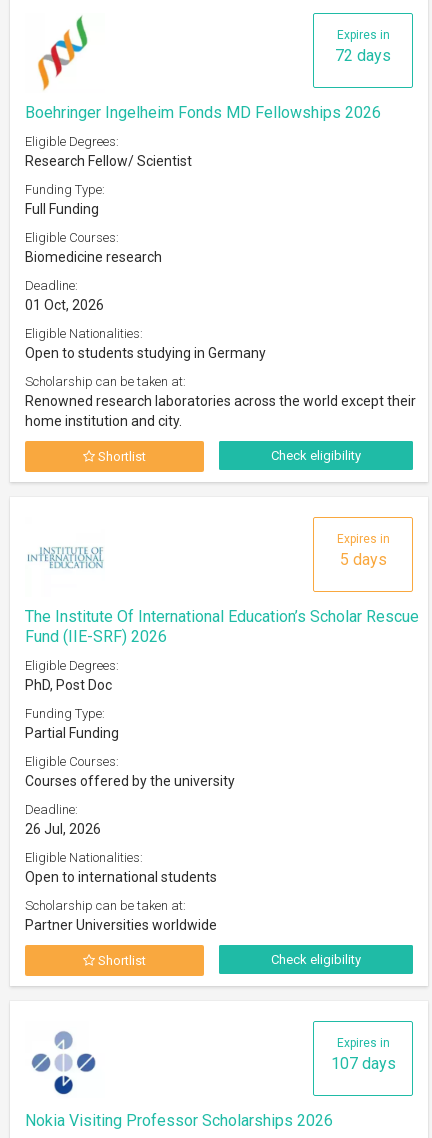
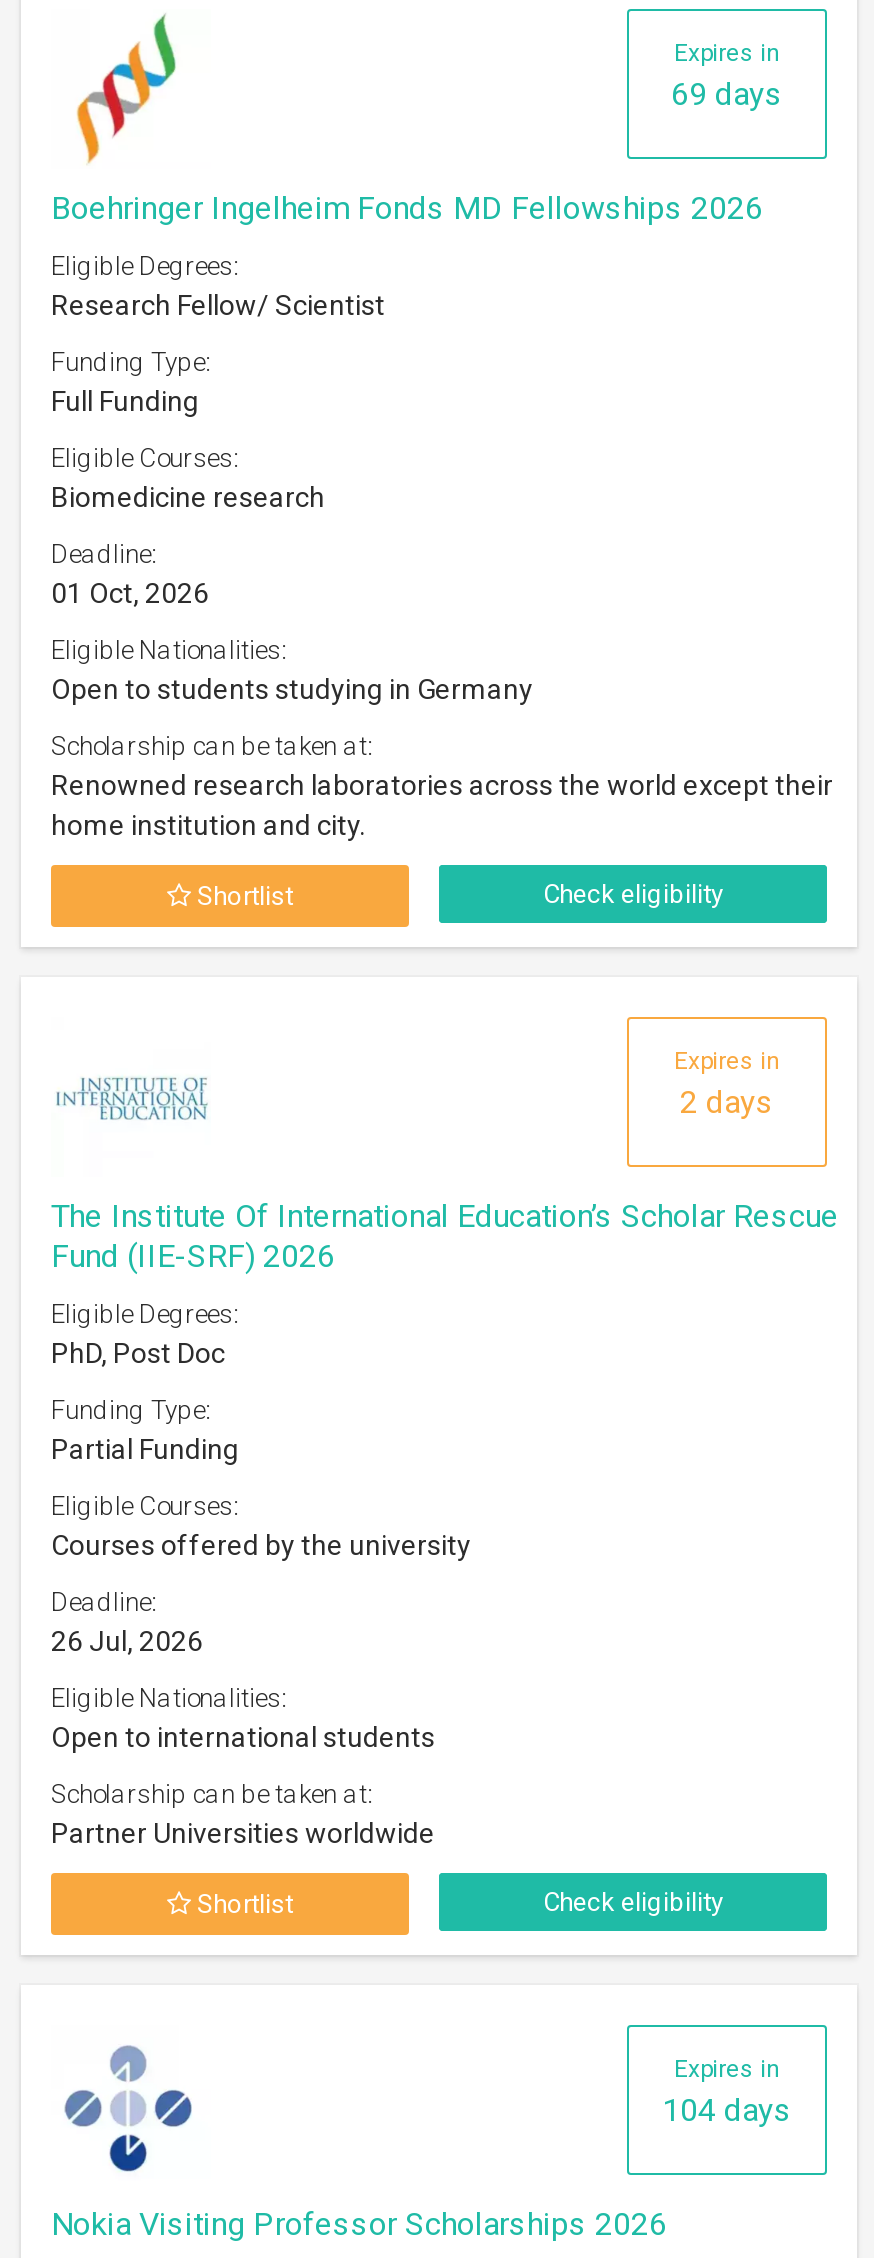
[335,46,391,65] 72 days -> [671,75,783,113] 69 days
[339,550,386,569] 5 days -> [680,1083,774,1121] 2 days
[330,1054,395,1073] 107 days -> [662,2091,792,2129] 104 days

